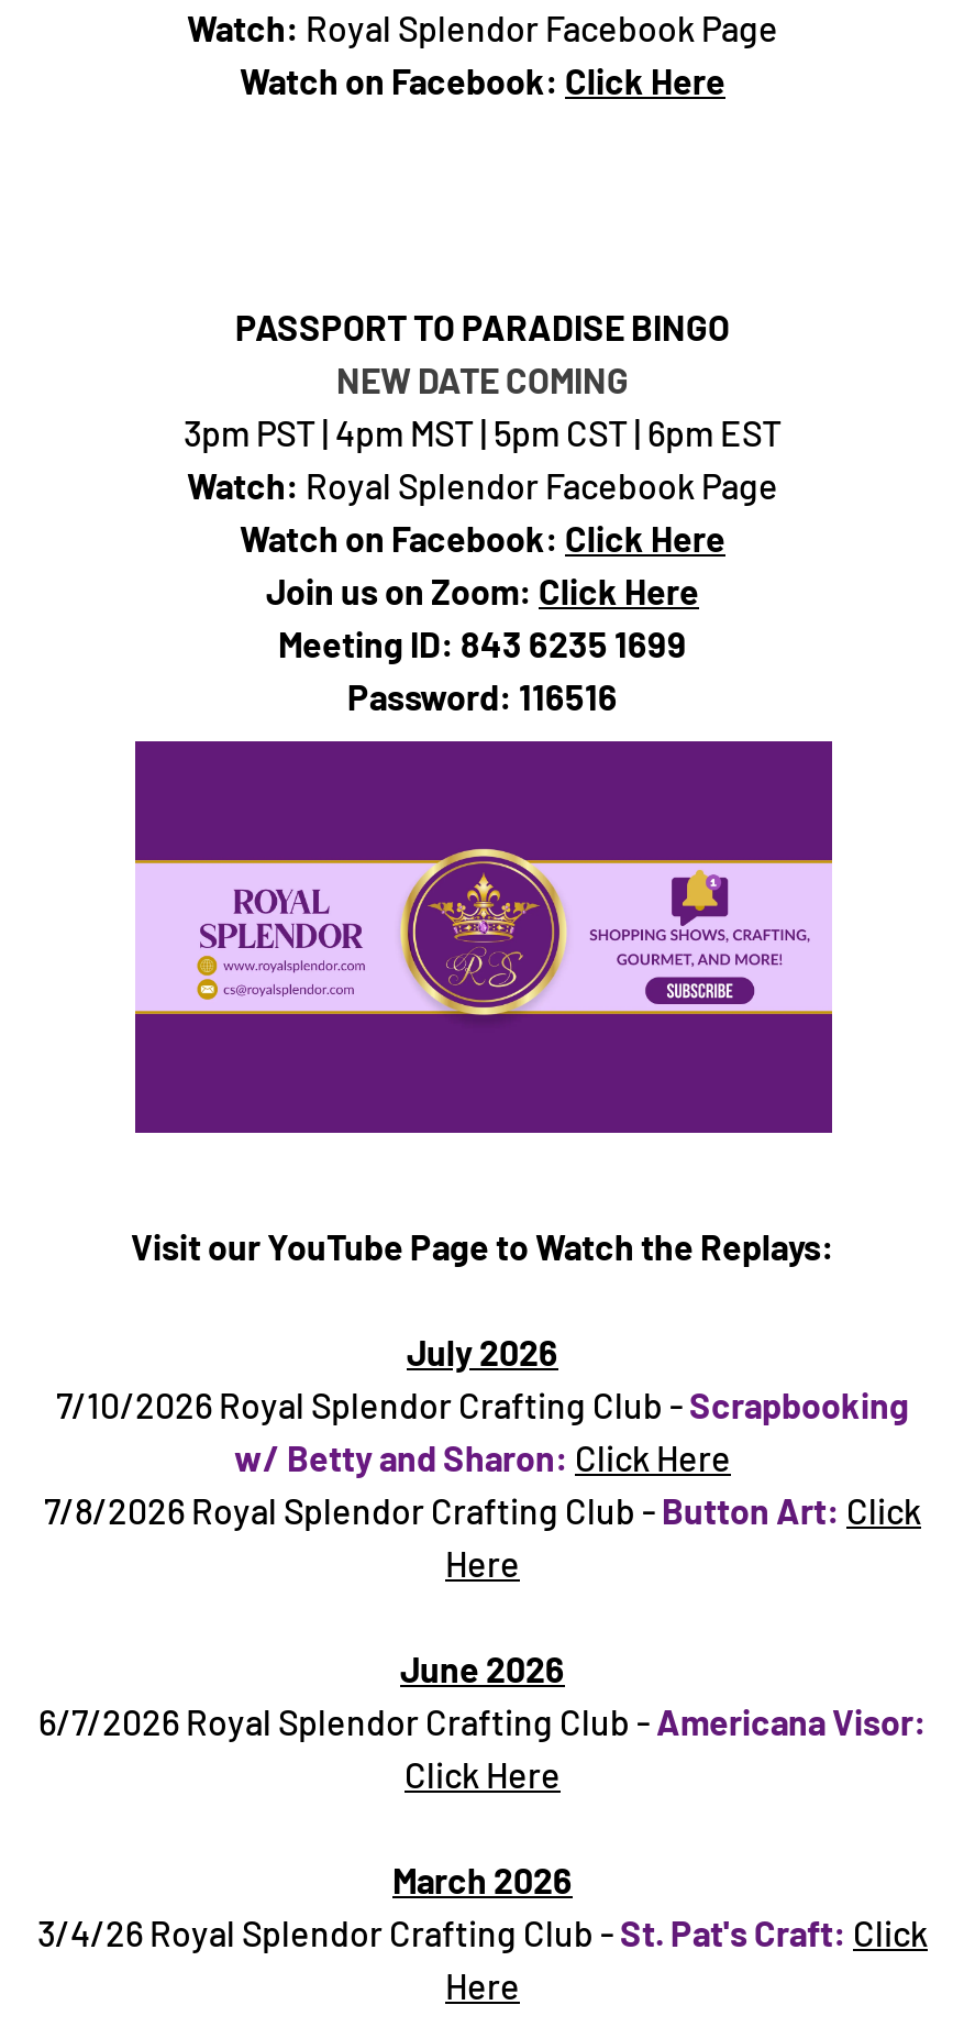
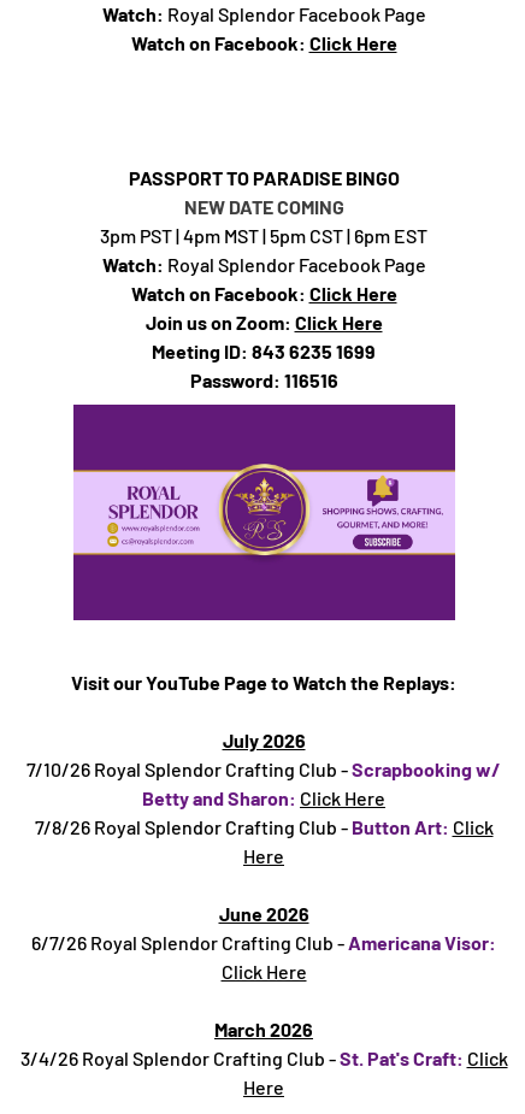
[44,1383,921,1531] 7/10/2026 Royal Splendor Crafting Club - Scrapbooking | w/ Betty and Sharon: Click Here | 7/8/2026 Royal Splendor Crafting Club - Button Art: Click -> [26,757,501,838] 7/10/26 Royal Splendor Crafting Club - Scrapbooking w/ | Betty and Sharon: Click Here | 7/8/26 Royal Splendor Crafting Club - Button Art: Click
[38,1700,927,1742] 6/7/2026 Royal Splendor Crafting Club - Americana Visor: -> [31,931,496,954] 6/7/26 Royal Splendor Crafting Club - Americana Visor:

